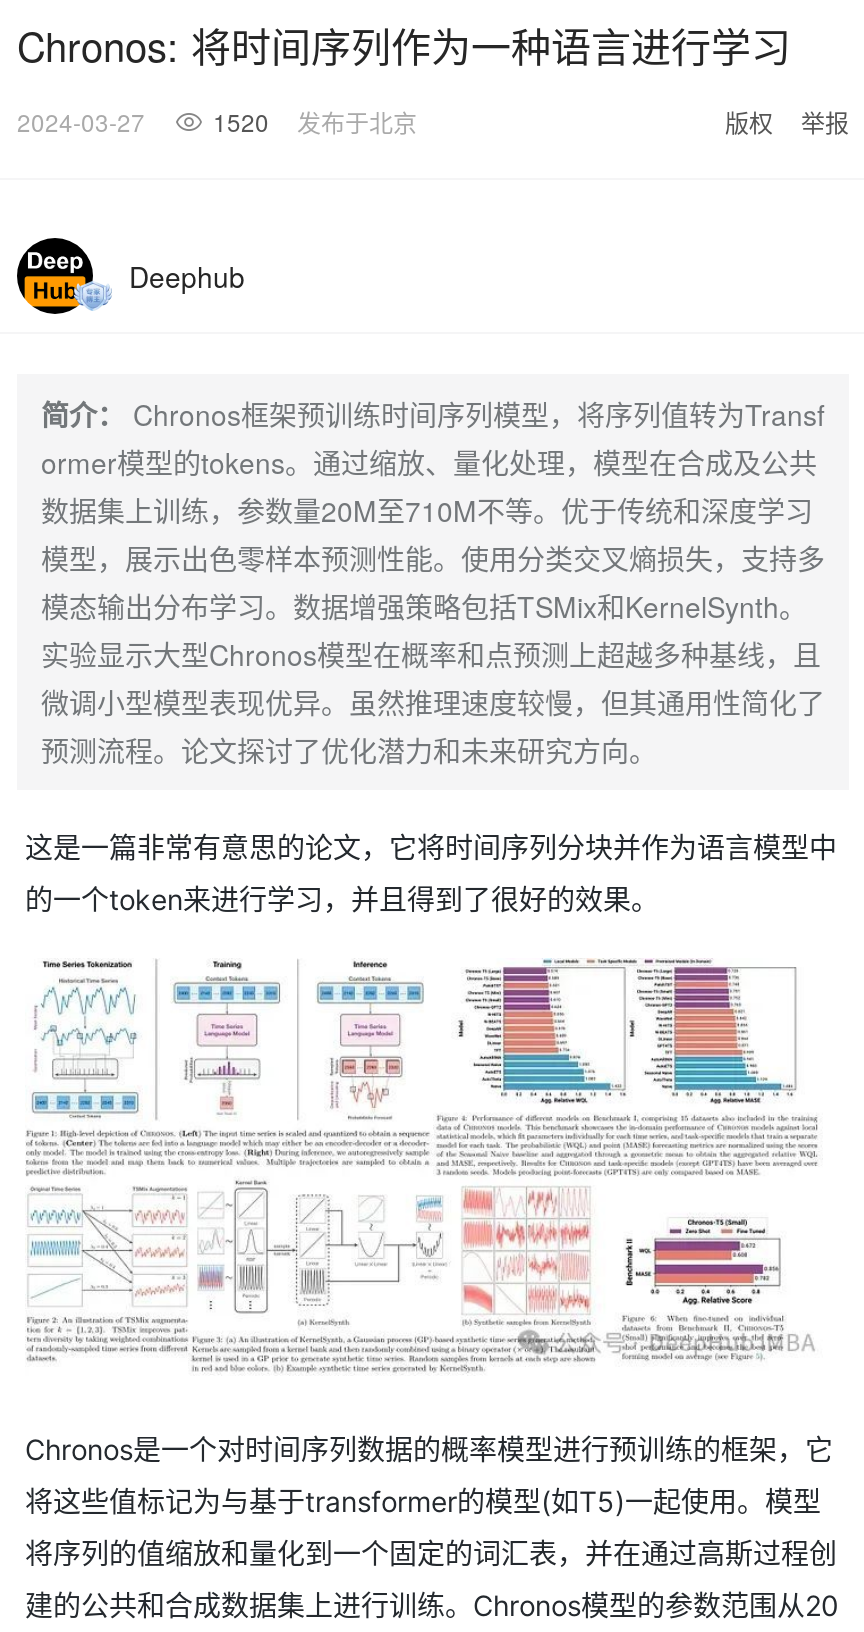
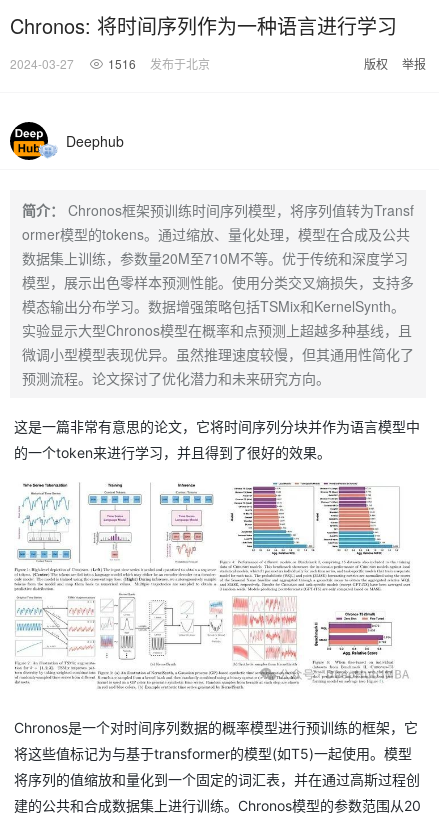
[17,104,417,138] 2024-03-27 1520 发布于北京 -> [10,55,210,72] 2024-03-27 1516 发布于北京

